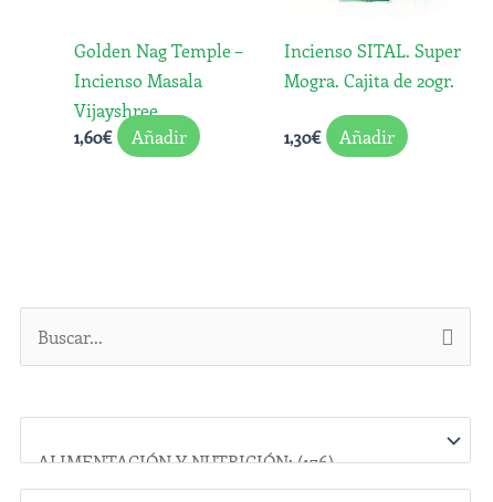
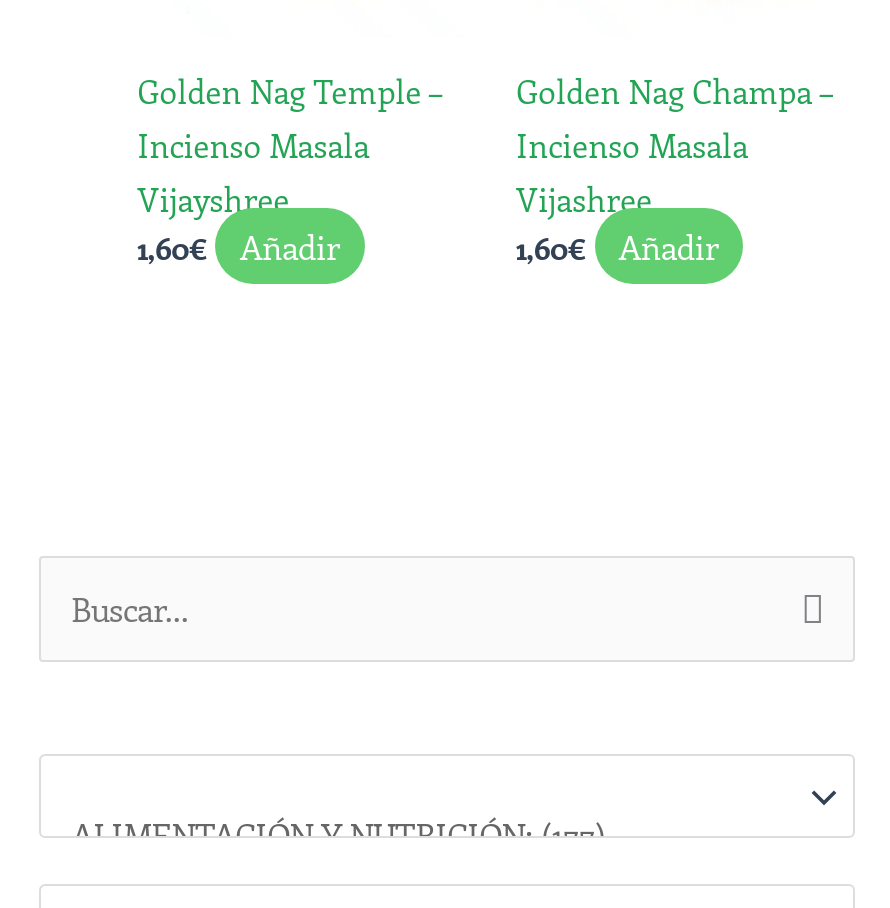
[284,39,461,148] Incienso SITAL. Super | Mogra. Cajita de 20gr. | 1,30€ -> [516,70,832,268] Golden Nag Champa – | Incienso Masala | Vijashree | 1,60€

